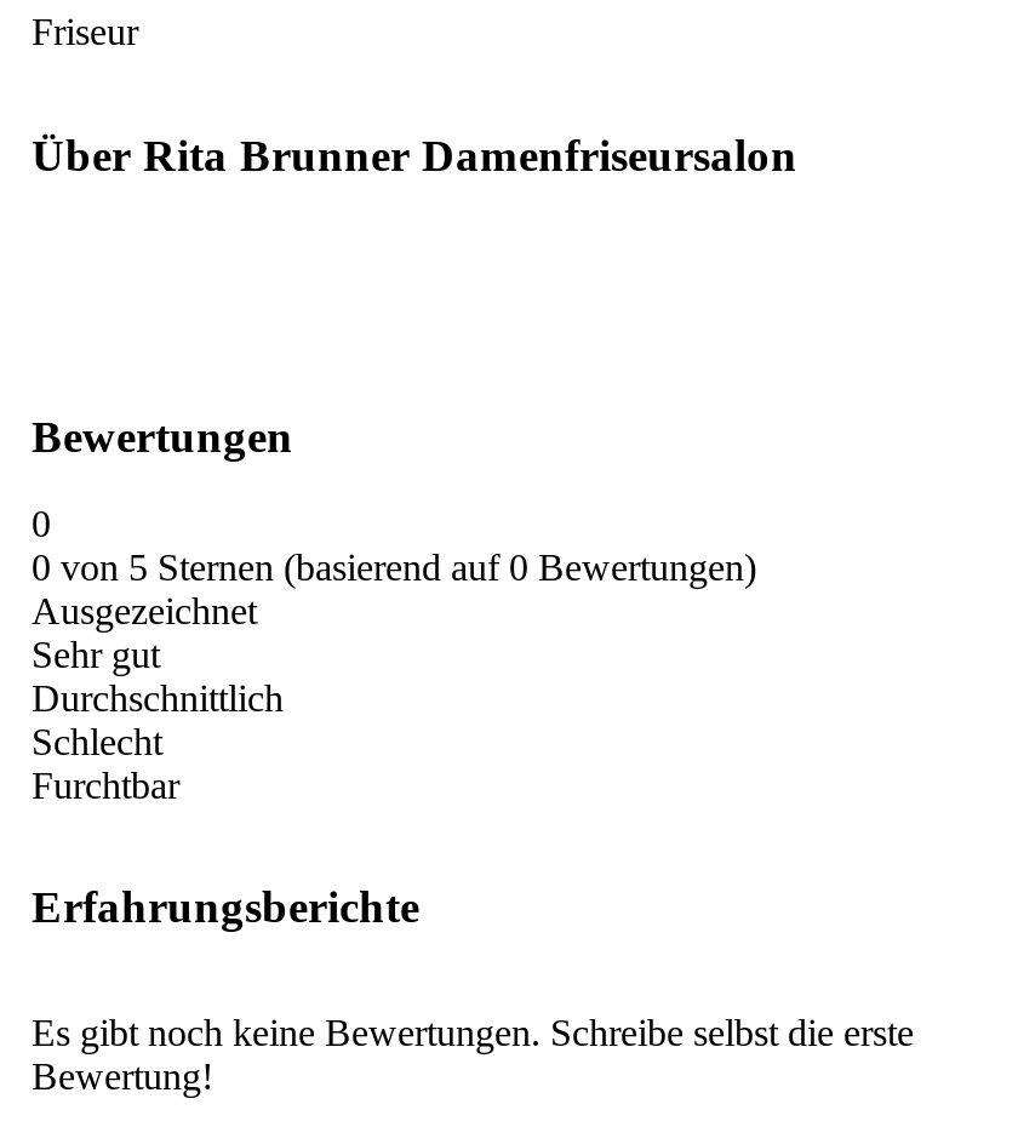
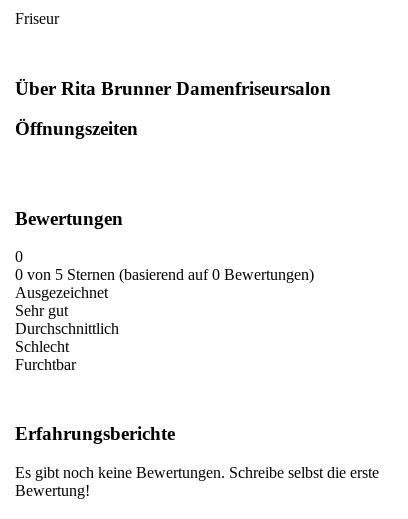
none -> [15,118,138,139] Öffnungszeiten

